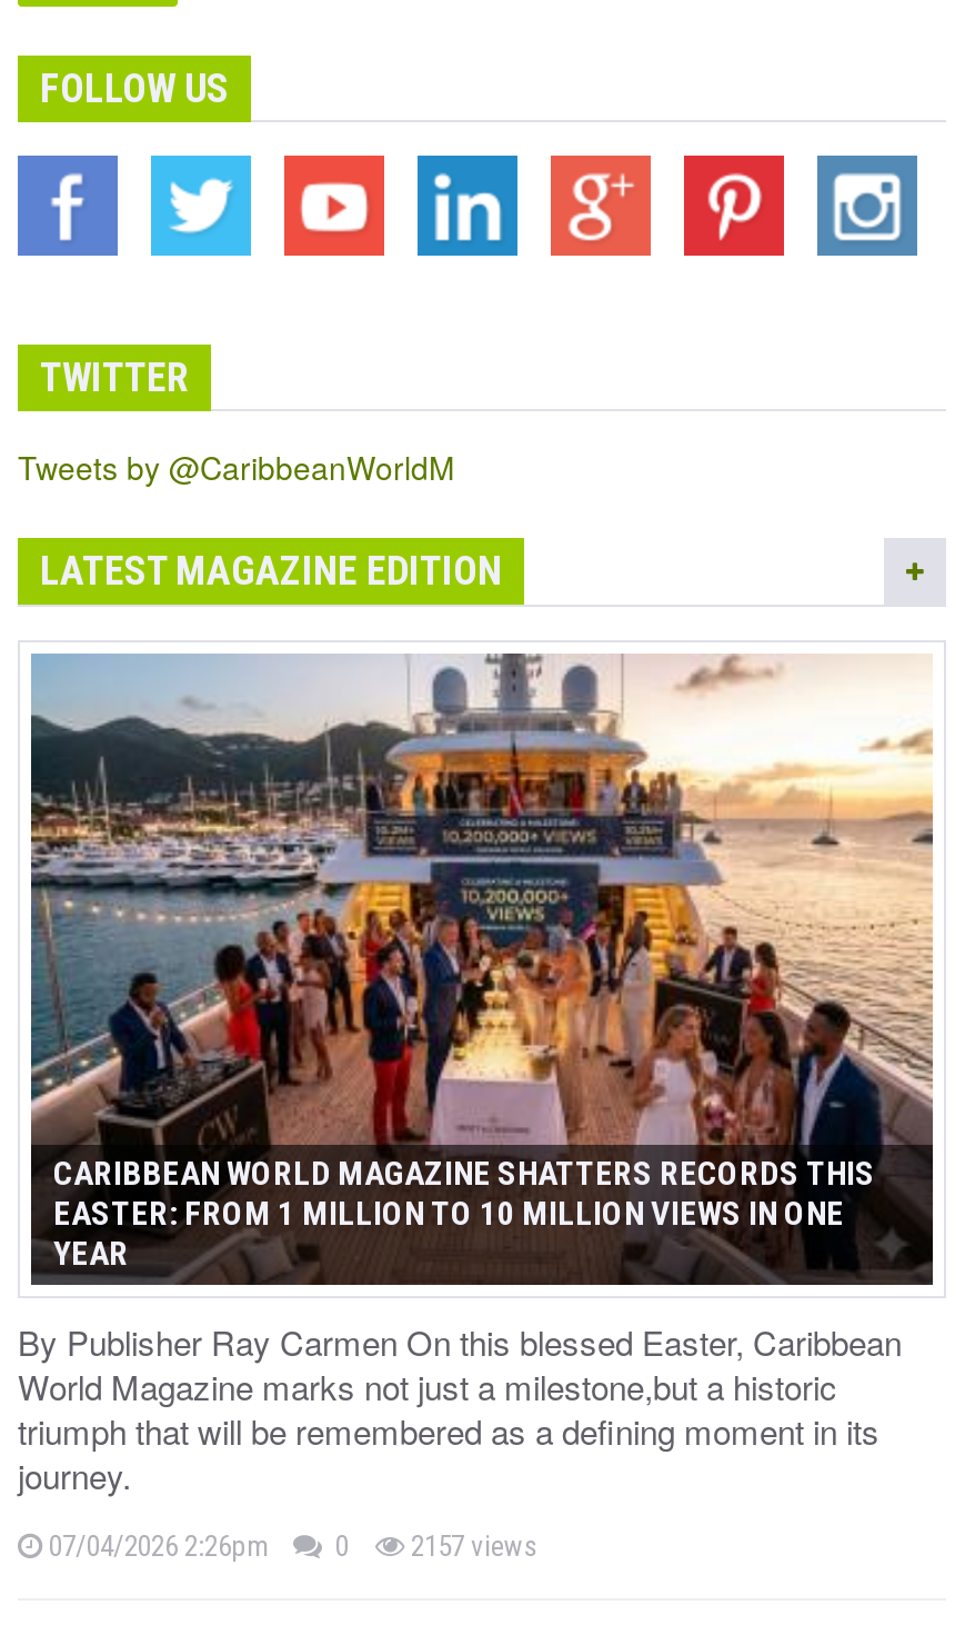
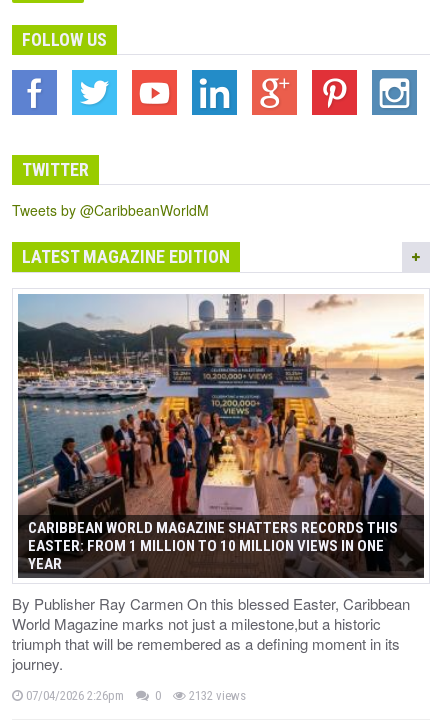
[335,1529,537,1562] 0 2157 views -> [155,688,246,703] 0 2132 views

